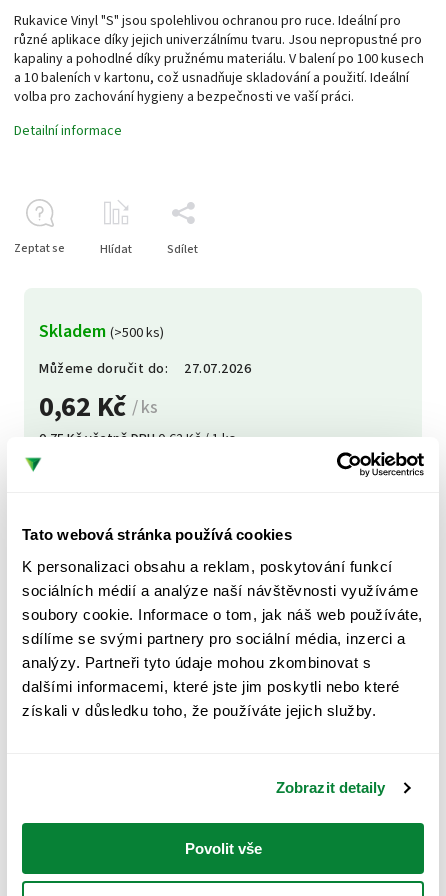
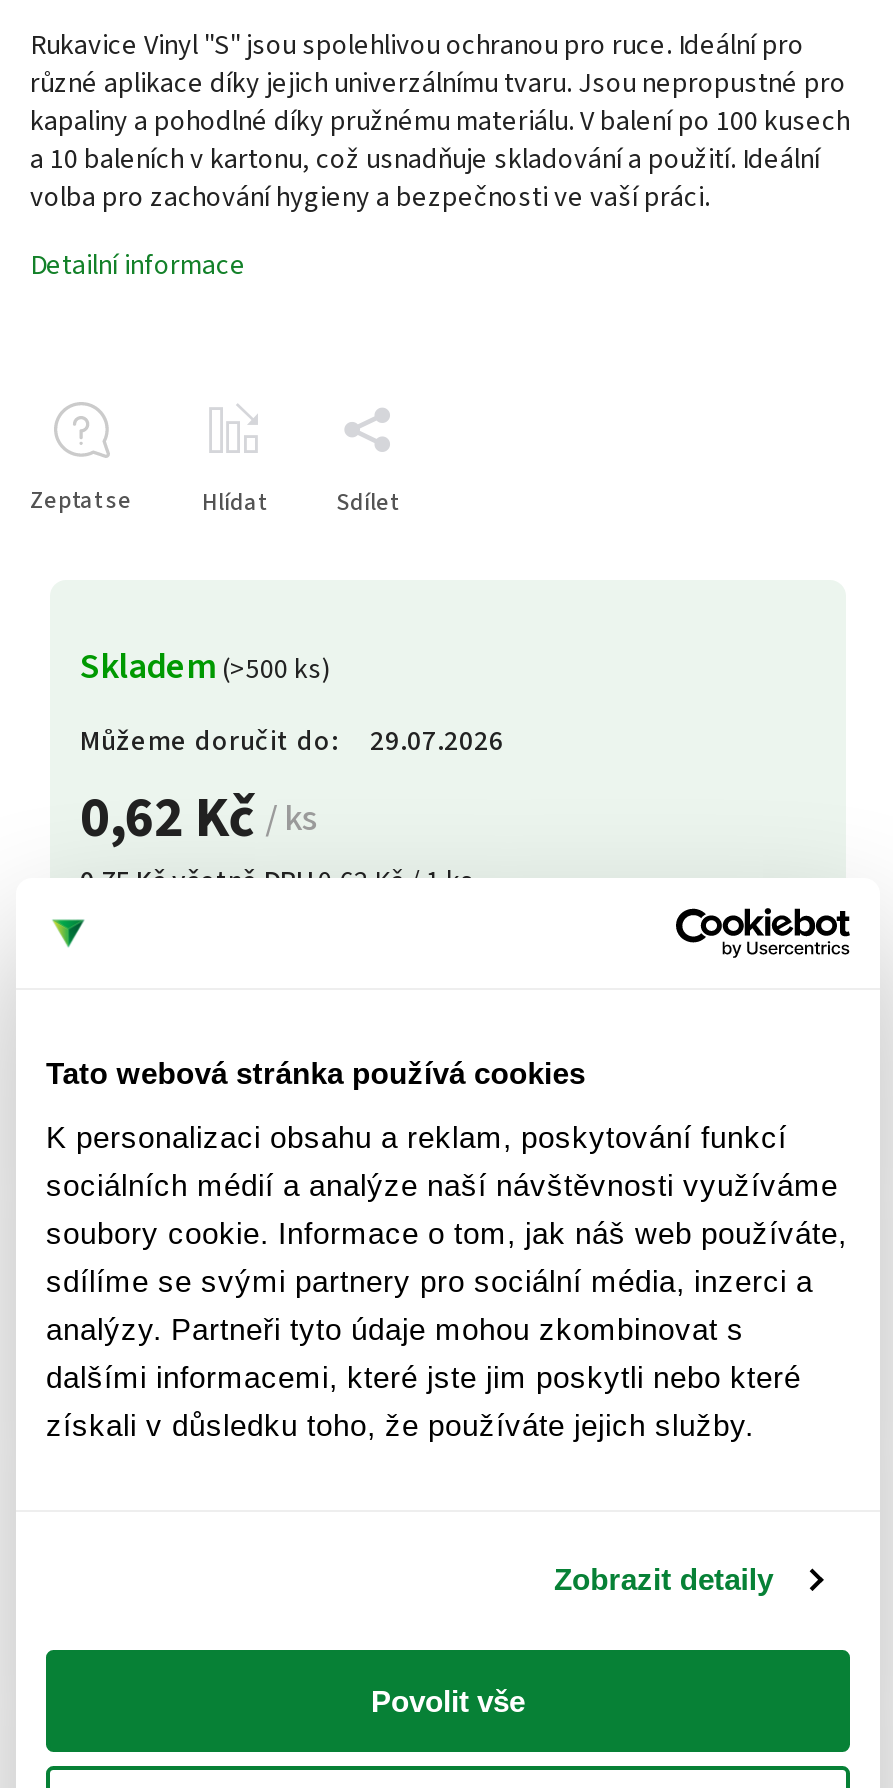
[39,359,251,379] Můžeme doručit do: 27.07.2026 -> [80,722,504,762] Můžeme doručit do: 29.07.2026

